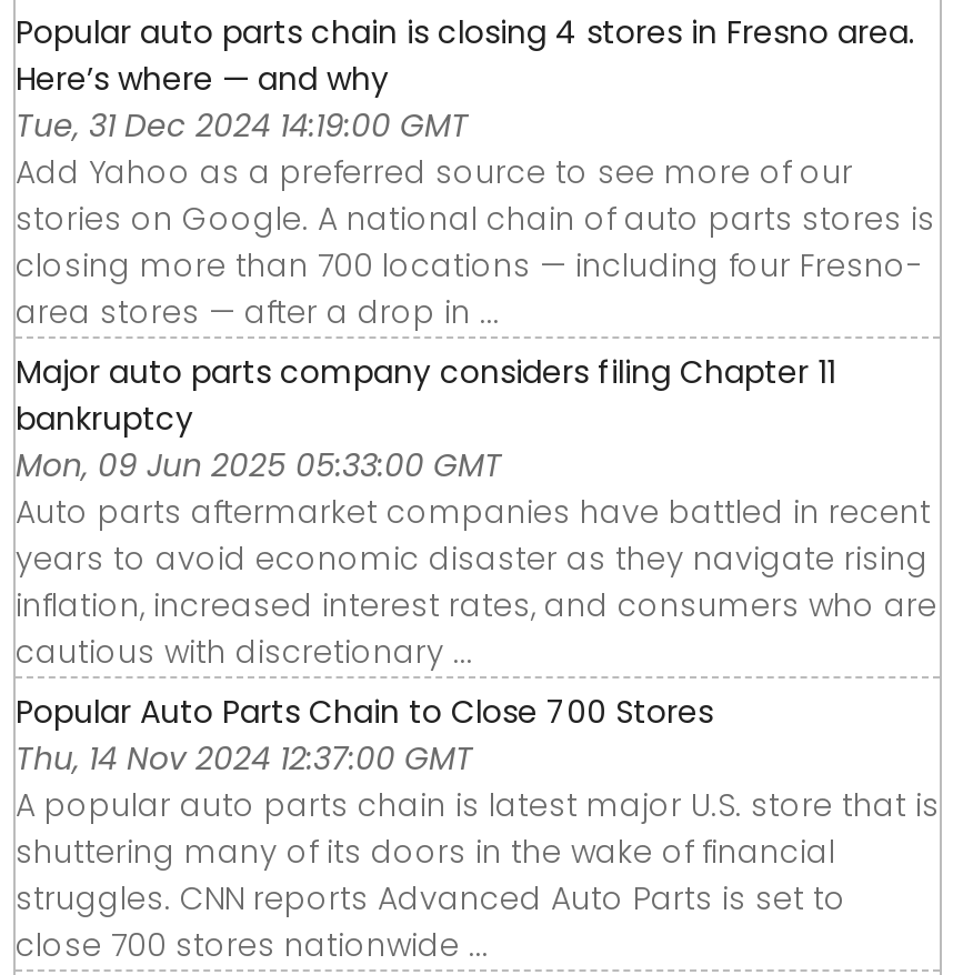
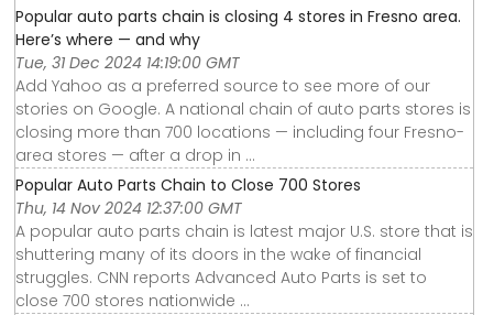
[16,350,937,674] Major auto parts company considers filing Chapter 11 | bankruptcy | Mon, 09 Jun 2025 05:33:00 GMT | Auto parts aftermarket companies have battled in recent | years to avoid economic disaster as they navigate rising | inflation, increased interest rates, and consumers who are | cautious with discretionary ... -> none

